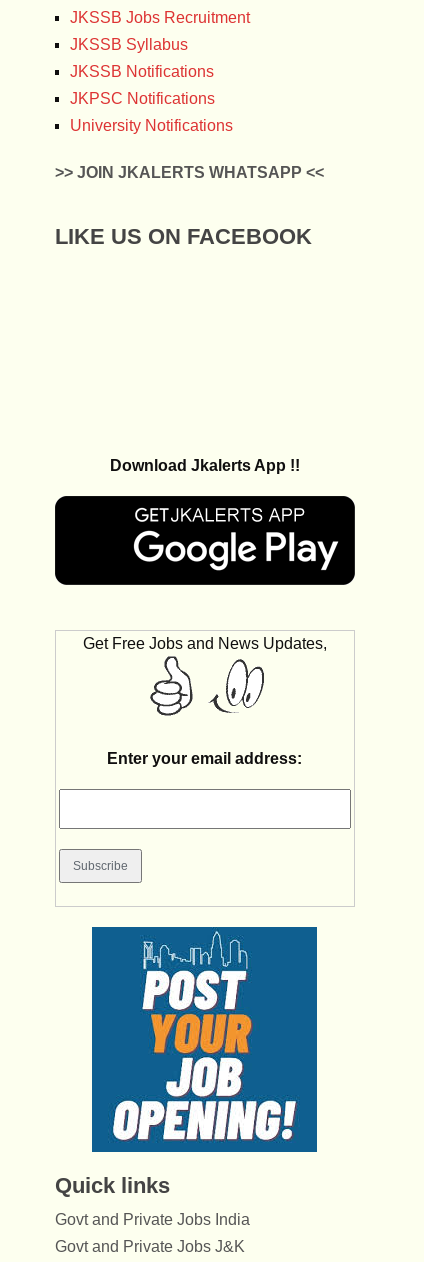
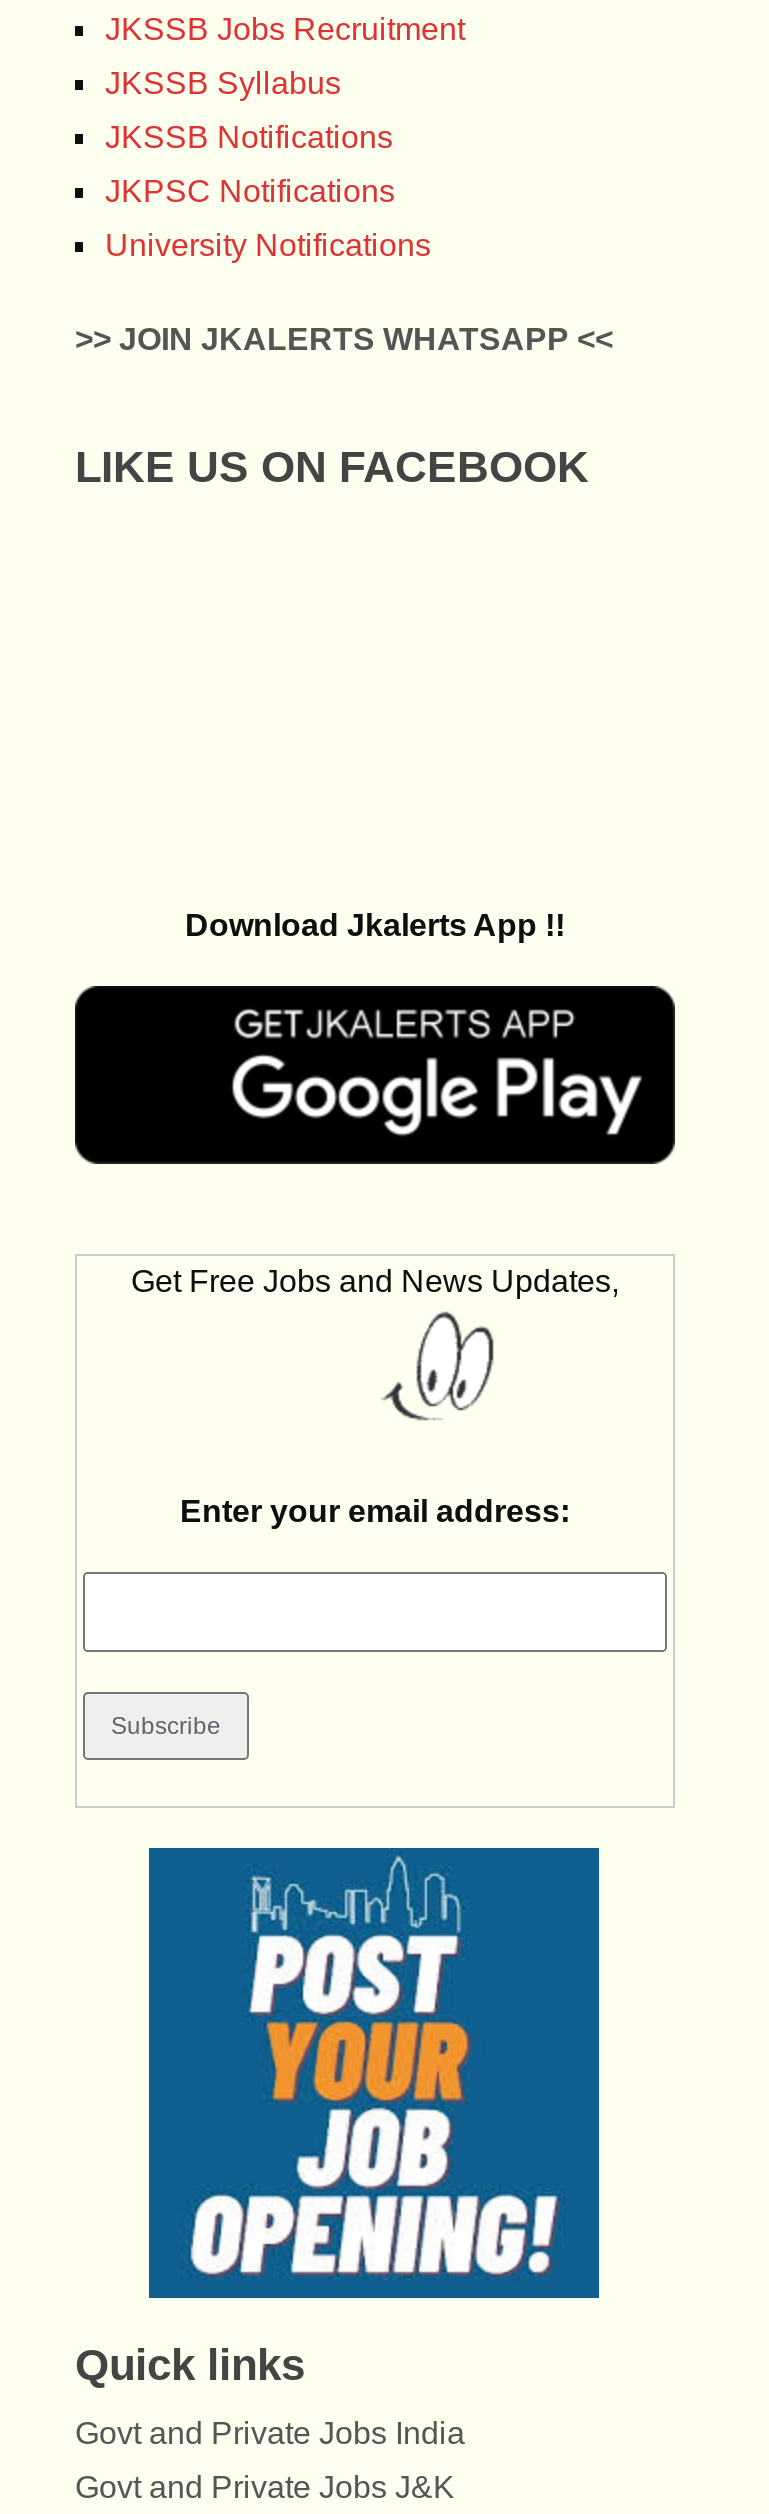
[149,655,194,717] [image] -> none

